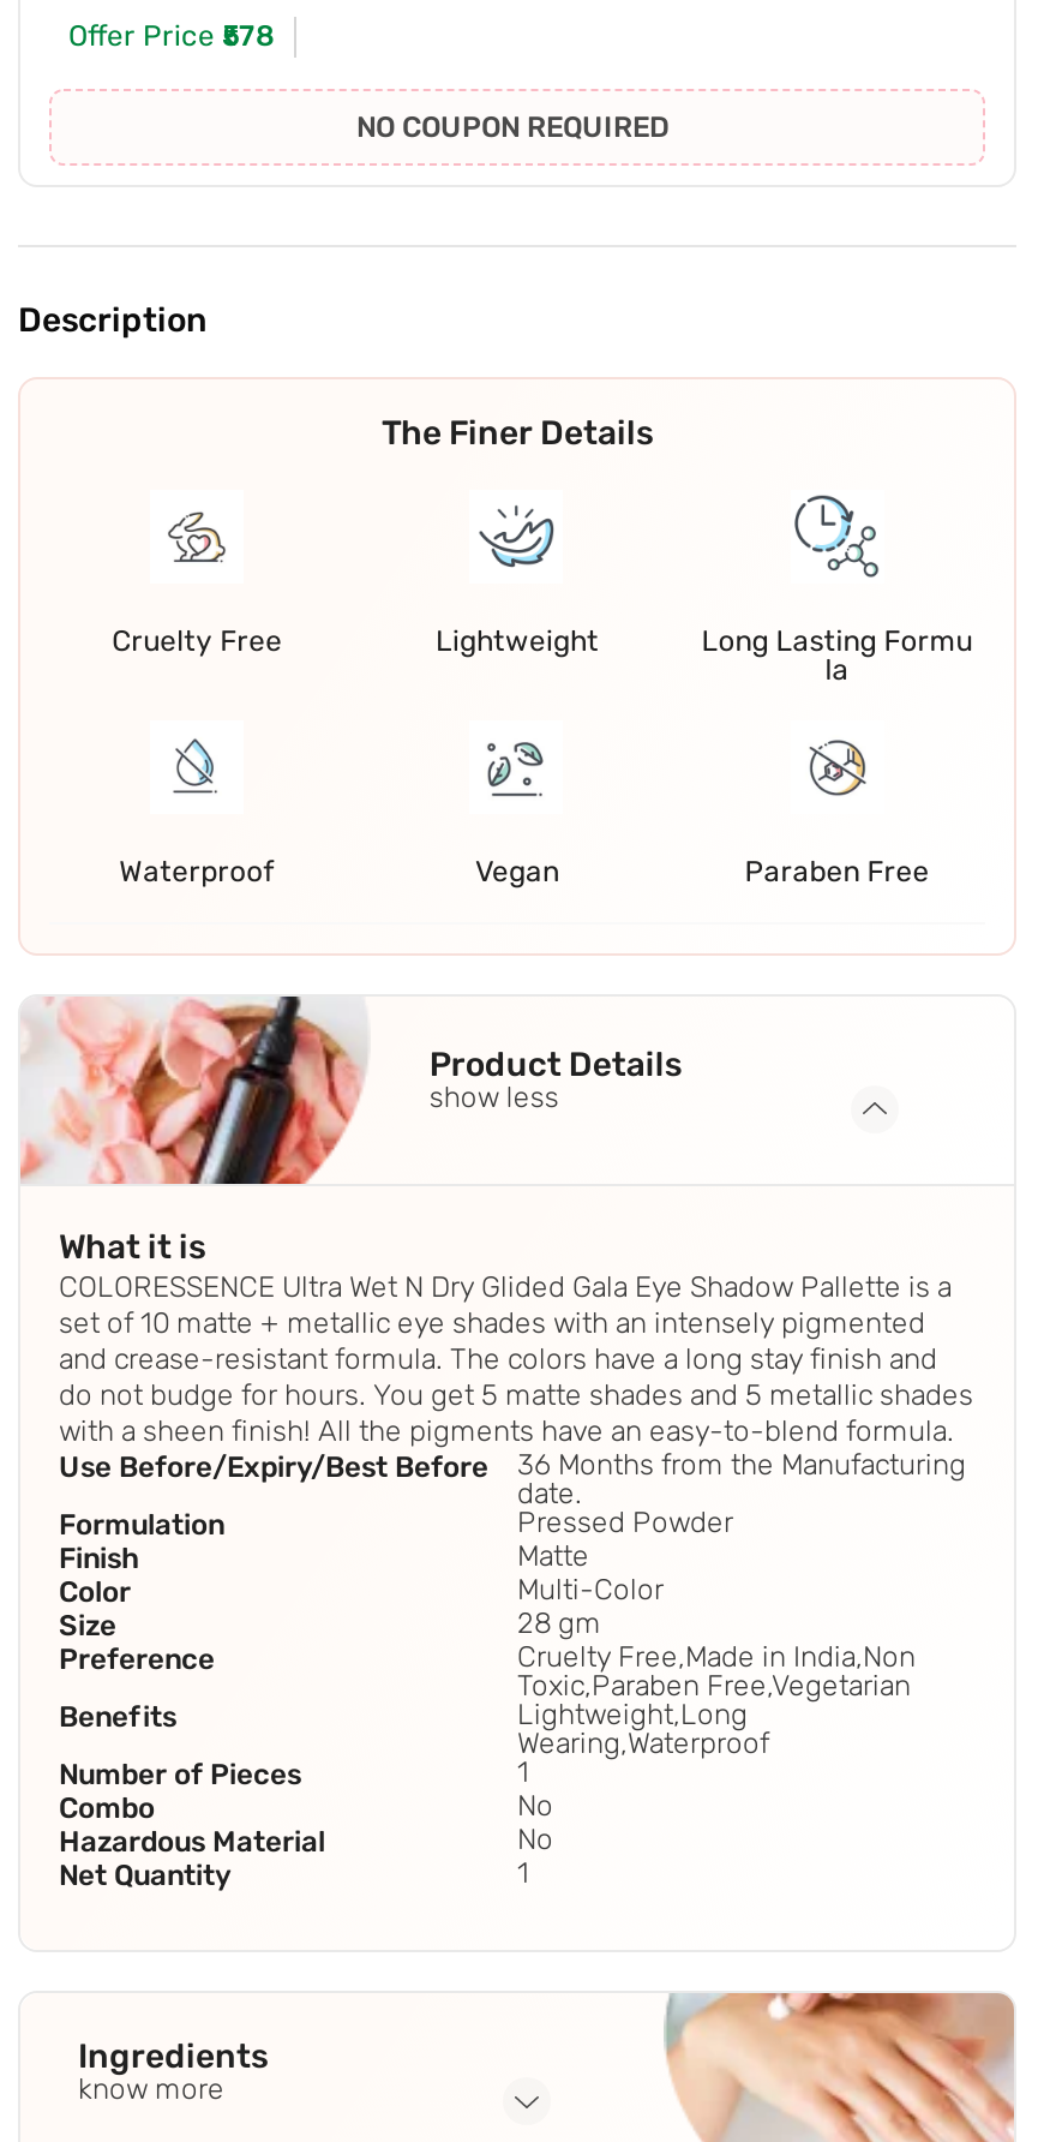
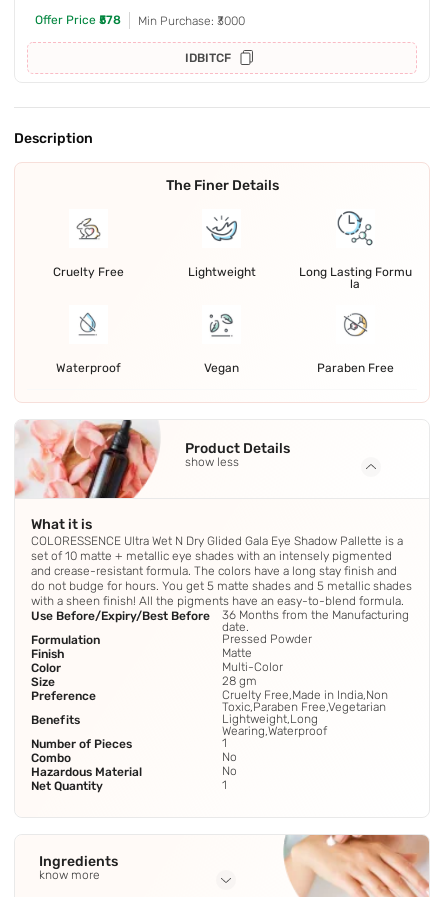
[356,111,668,145] NO COUPON REQUIRED -> [138,14,245,65] Min Purchase: ₹3000 | IDBITCF

